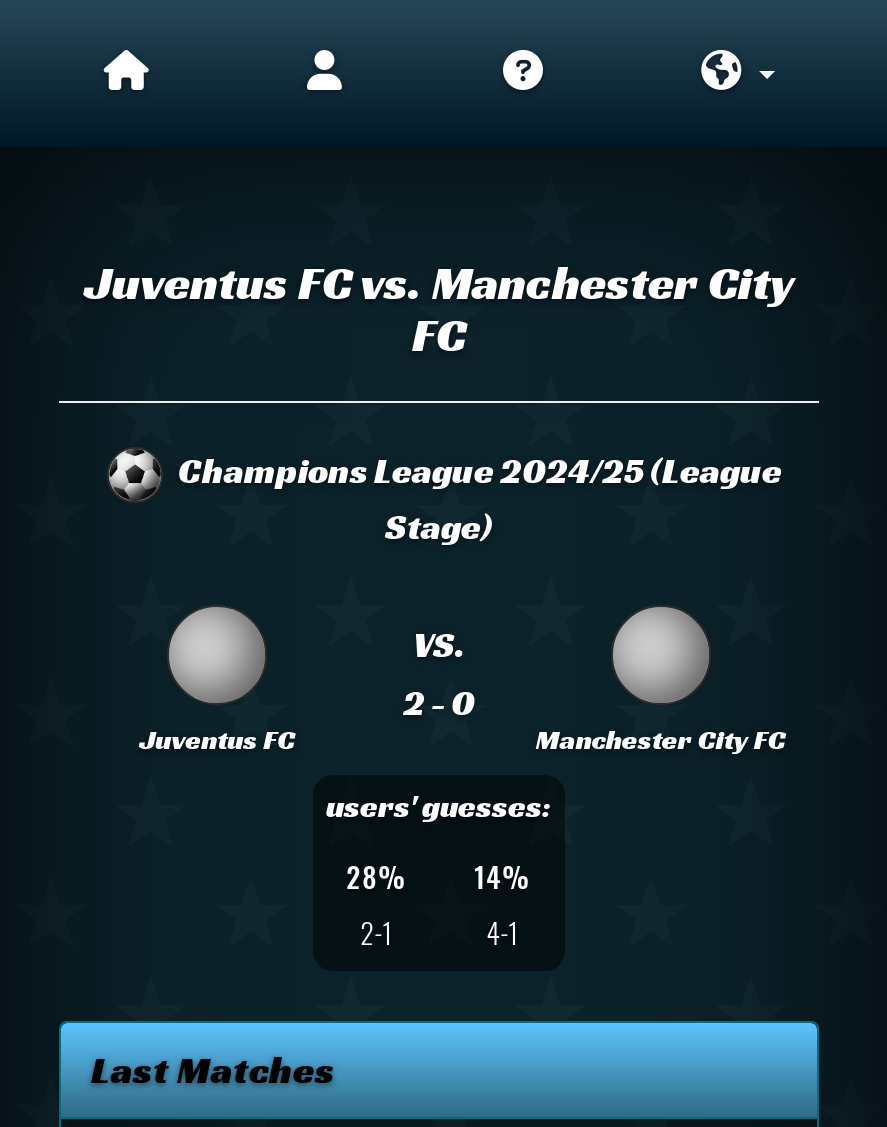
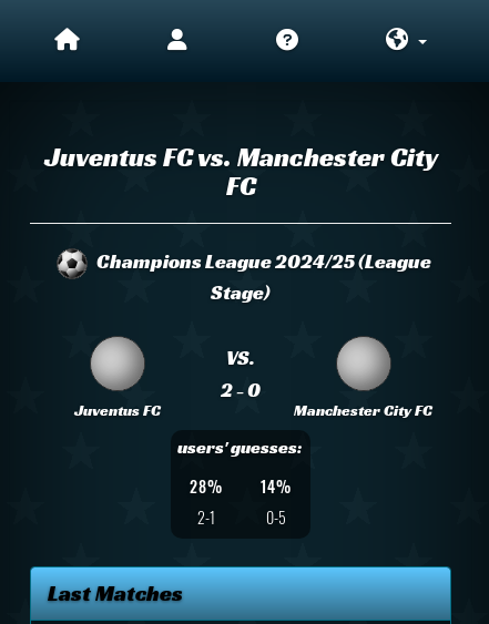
[486,911,518,953] 4-1 -> [266,505,286,529] 0-5

